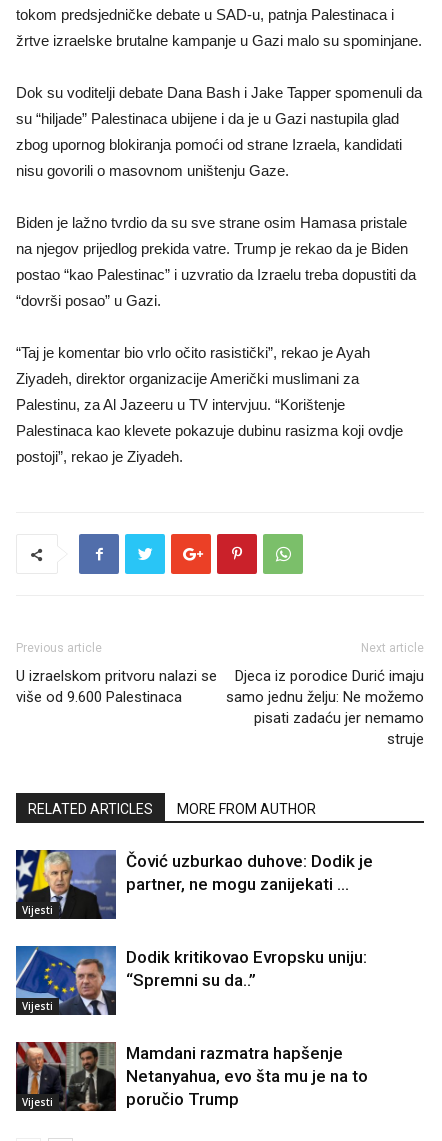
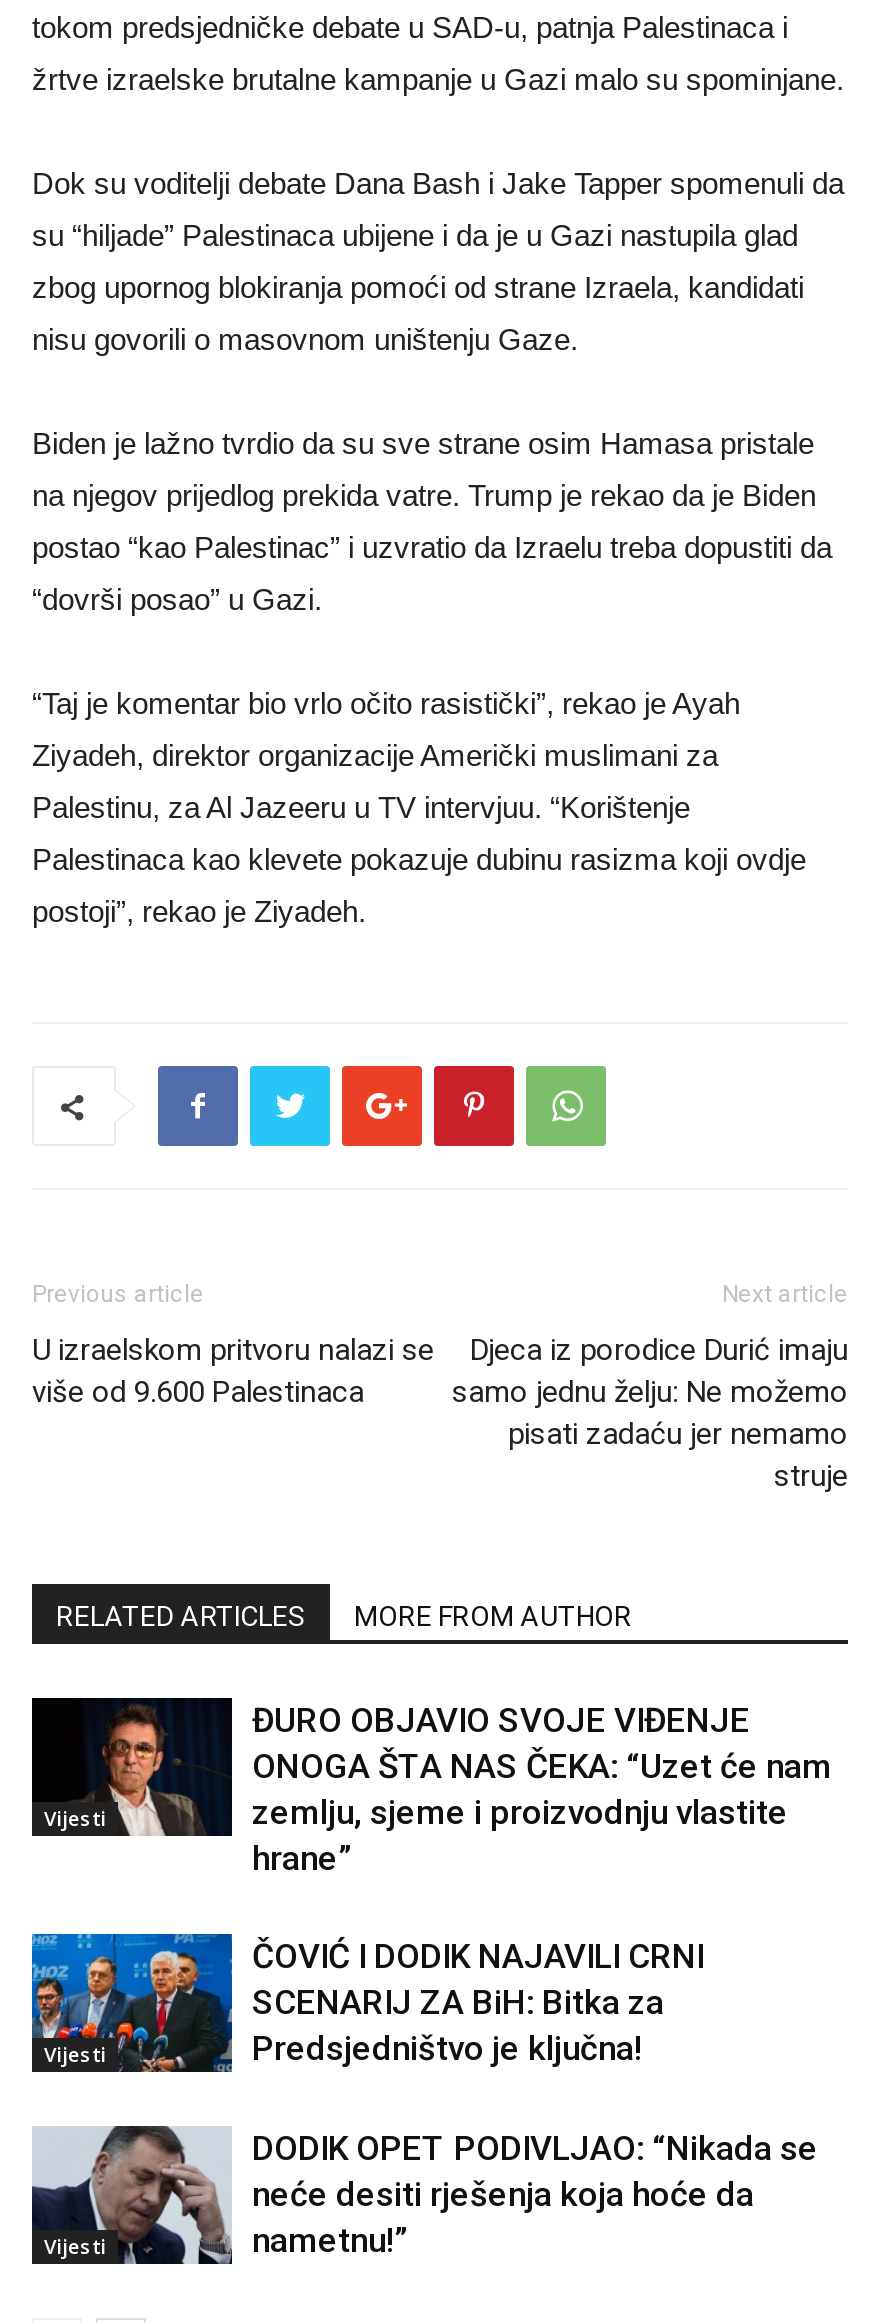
[15,849,373,920] [image] | Čović uzburkao duhove: Dodik je | partner, ne mogu zanijekati … -> [30,1695,832,1878] [image] | ĐURO OBJAVIO SVOJE VIĐENJE | ONOGA ŠTA NAS ČEKA: “Uzet će nam | zemlju, sjeme i proizvodnju vlastite | hrane”
[15,946,367,1016] [image] | Dodik kritikovao Evropsku uniju: | “Spremni su da..” -> [32,1933,704,2075] [image] | ČOVIĆ I DODIK NAJAVILI CRNI | SCENARIJ ZA BiH: Bitka za | Predsjedništvo je ključna!
[15,1041,368,1112] [image] | Mamdani razmatra hapšenje | Netanyahua, evo šta mu je na to | poručio Trump -> [32,2125,818,2267] [image] | DODIK OPET PODIVLJAO: “Nikada se | neće desiti rješenja koja hoće da | nametnu!”

